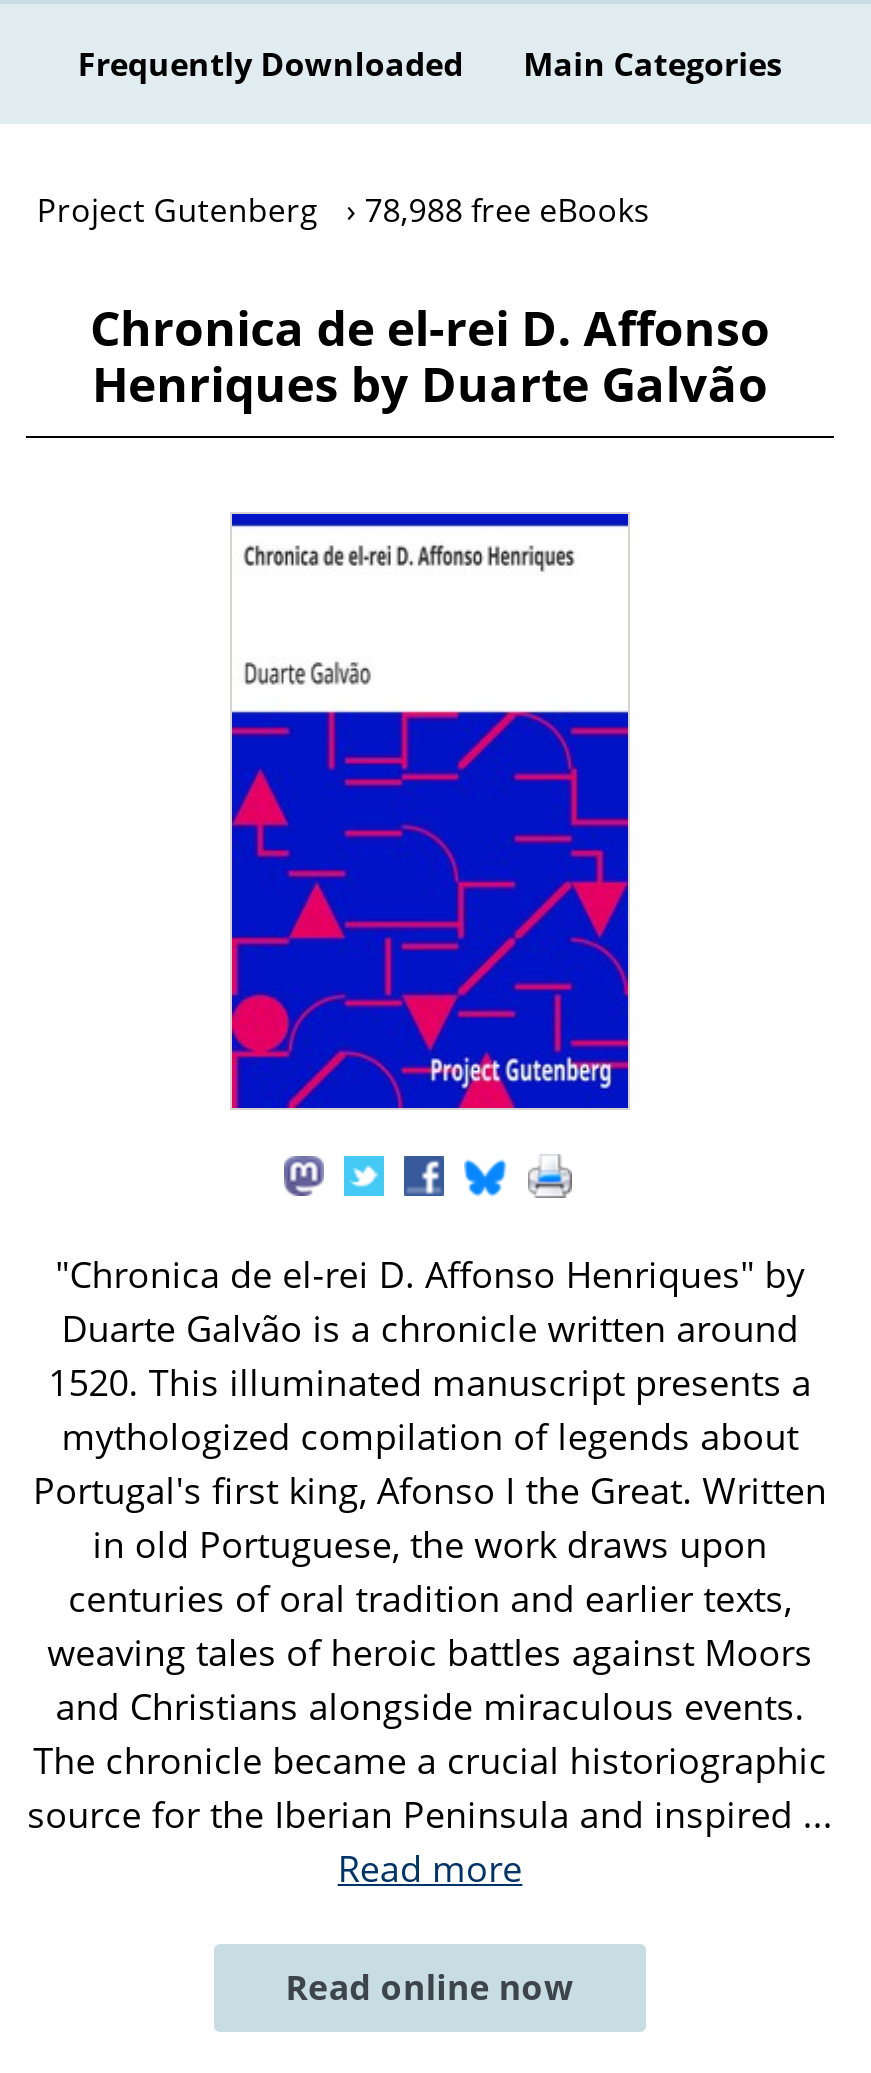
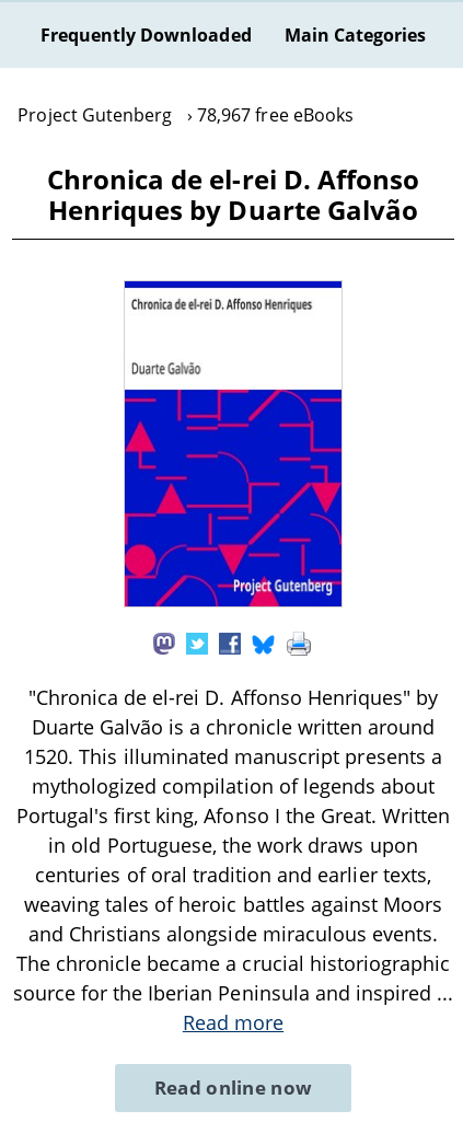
[37,188,650,232] Project Gutenberg 78,988 free eBooks -> [18,103,353,127] Project Gutenberg 78,967 free eBooks

